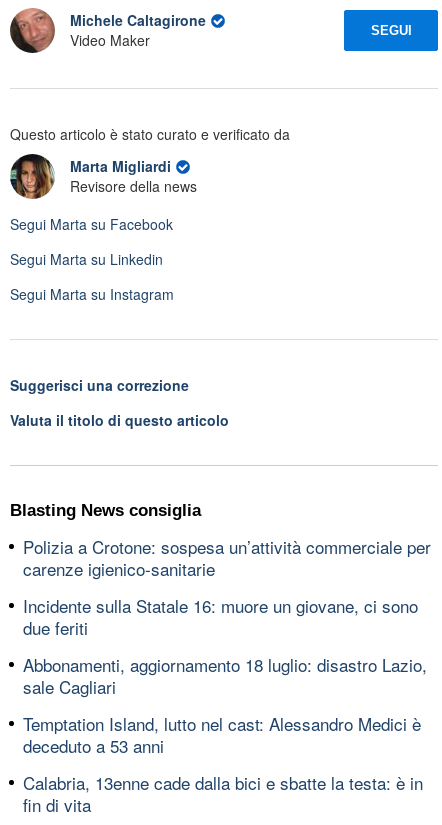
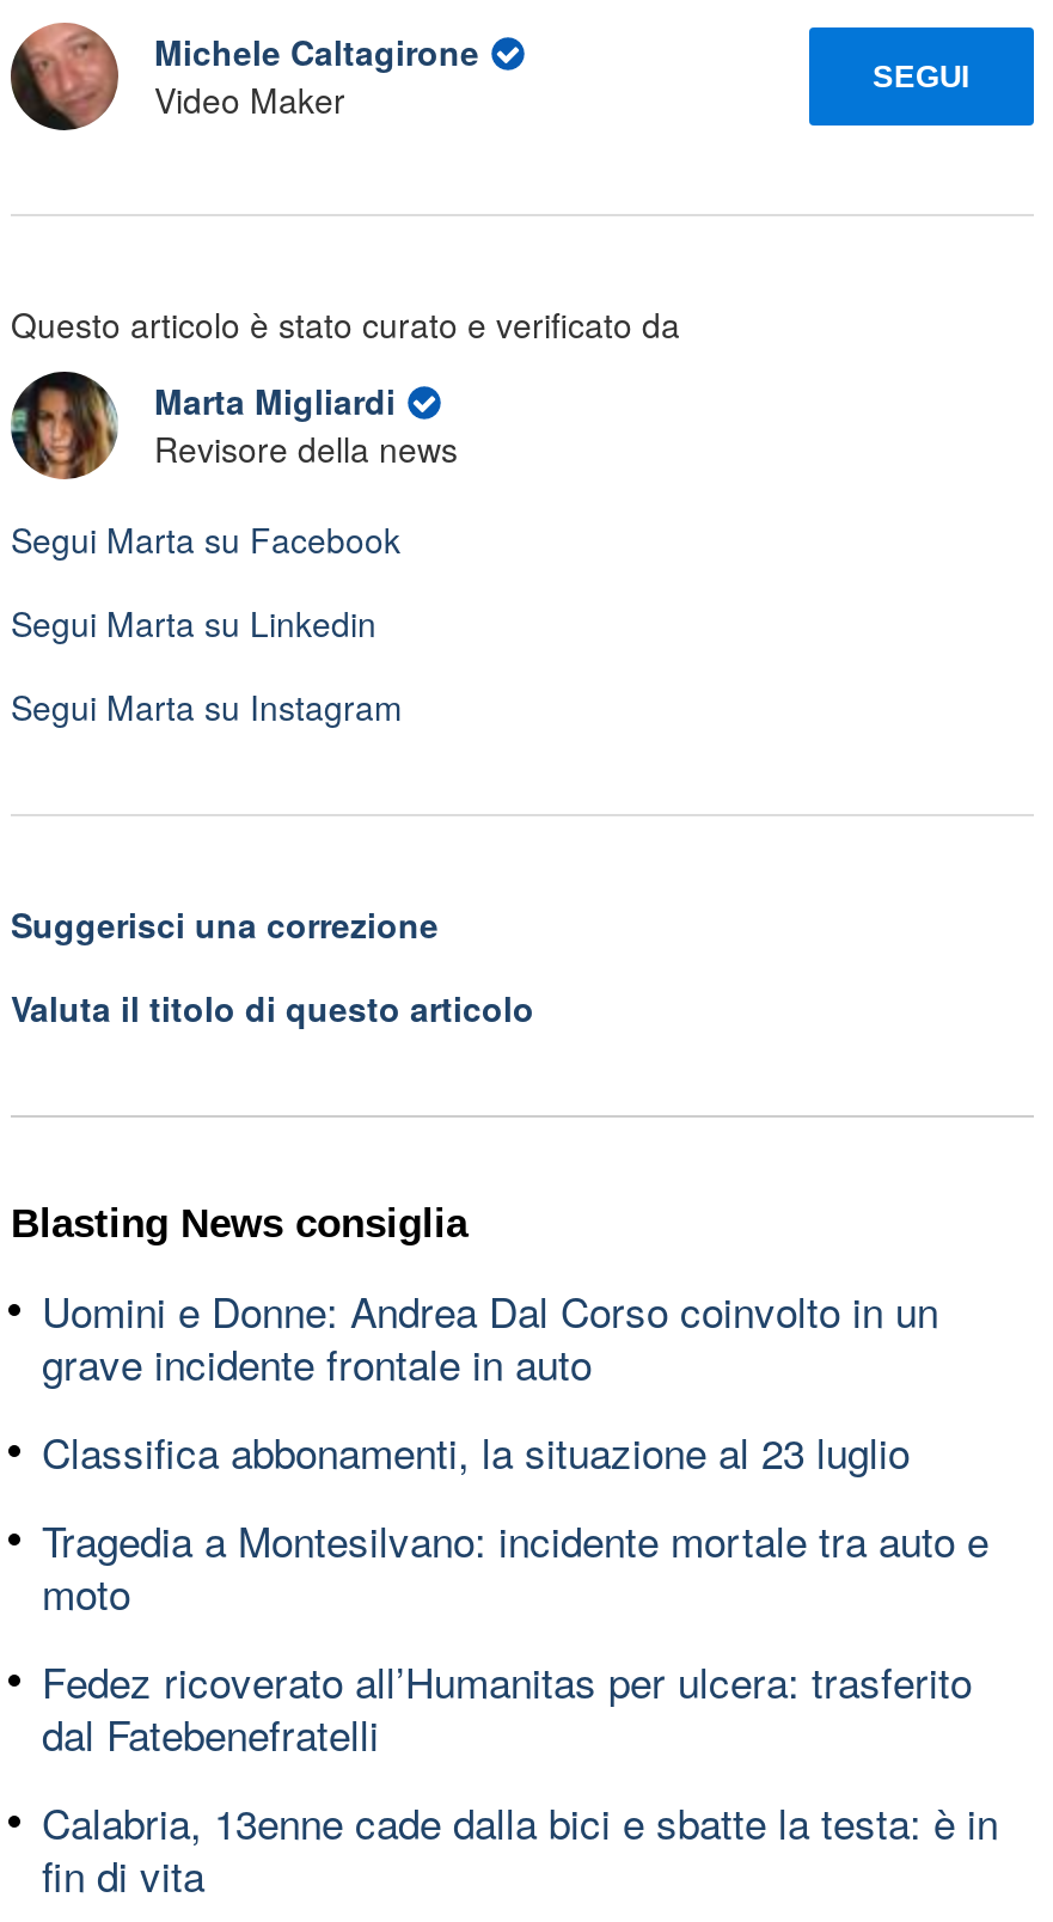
[23,533,431,580] Polizia a Crotone: sospesa un’attività commerciale per | carenze igienico-sanitarie -> [42,1279,938,1391] Uomini e Donne: Andrea Dal Corso coinvolto in un | grave incidente frontale in auto
[23,592,418,639] Incidente sulla Statale 16: muore un giovane, ci sono | due feriti -> [42,1420,910,1480] Classifica abbonamenti, la situazione al 23 luglio
[23,651,427,698] Abbonamenti, aggiornamento 18 luglio: disastro Lazio, | sale Cagliari -> [42,1508,988,1621] Tragedia a Montesilvano: incidente mortale tra auto e | moto
[23,710,421,757] Temptation Island, lutto nel cast: Alessandro Medici è | deceduto a 53 anni -> [42,1649,972,1762] Fedez ricoverato all’Humanitas per ulcera: trasferito | dal Fatebenefratelli

